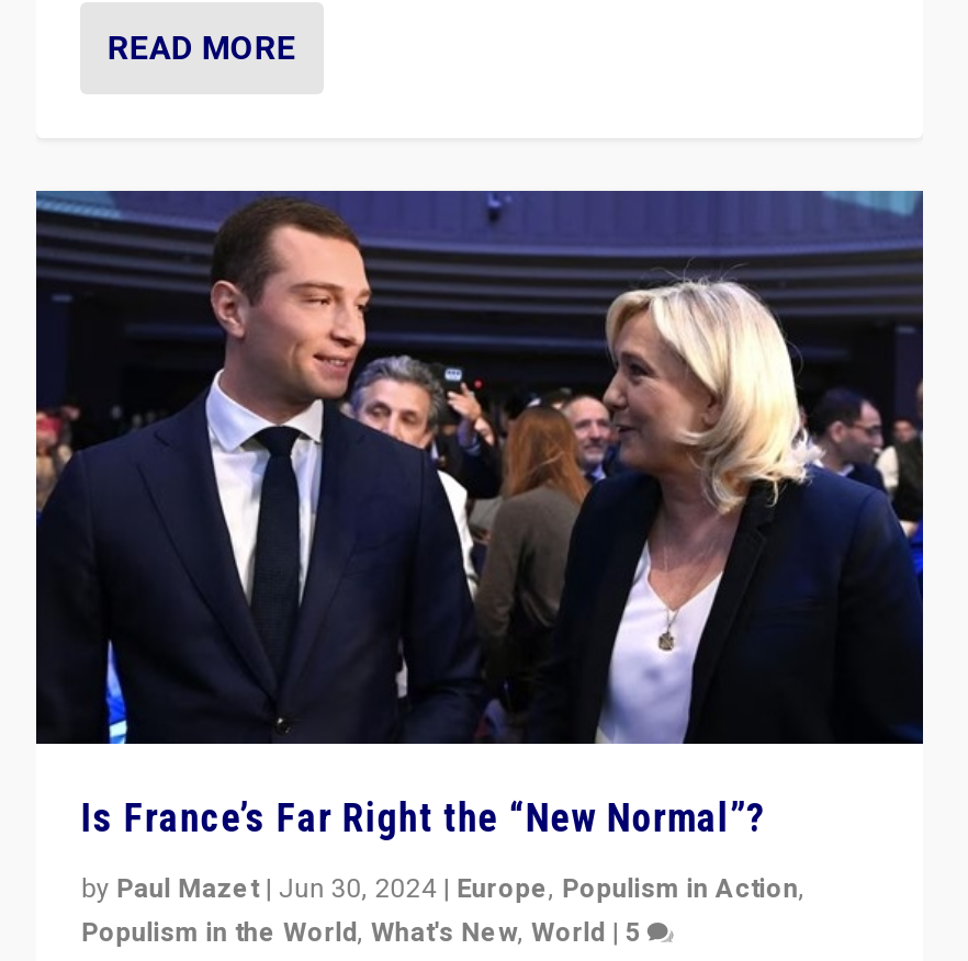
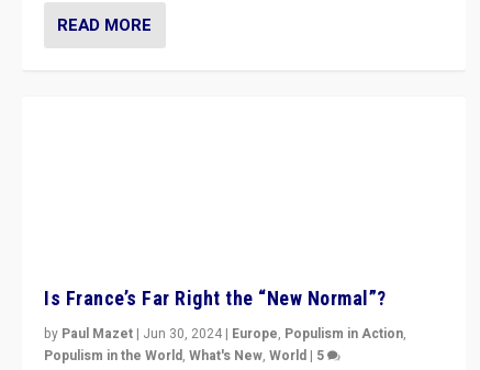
[34,189,925,746] [image] -> none

